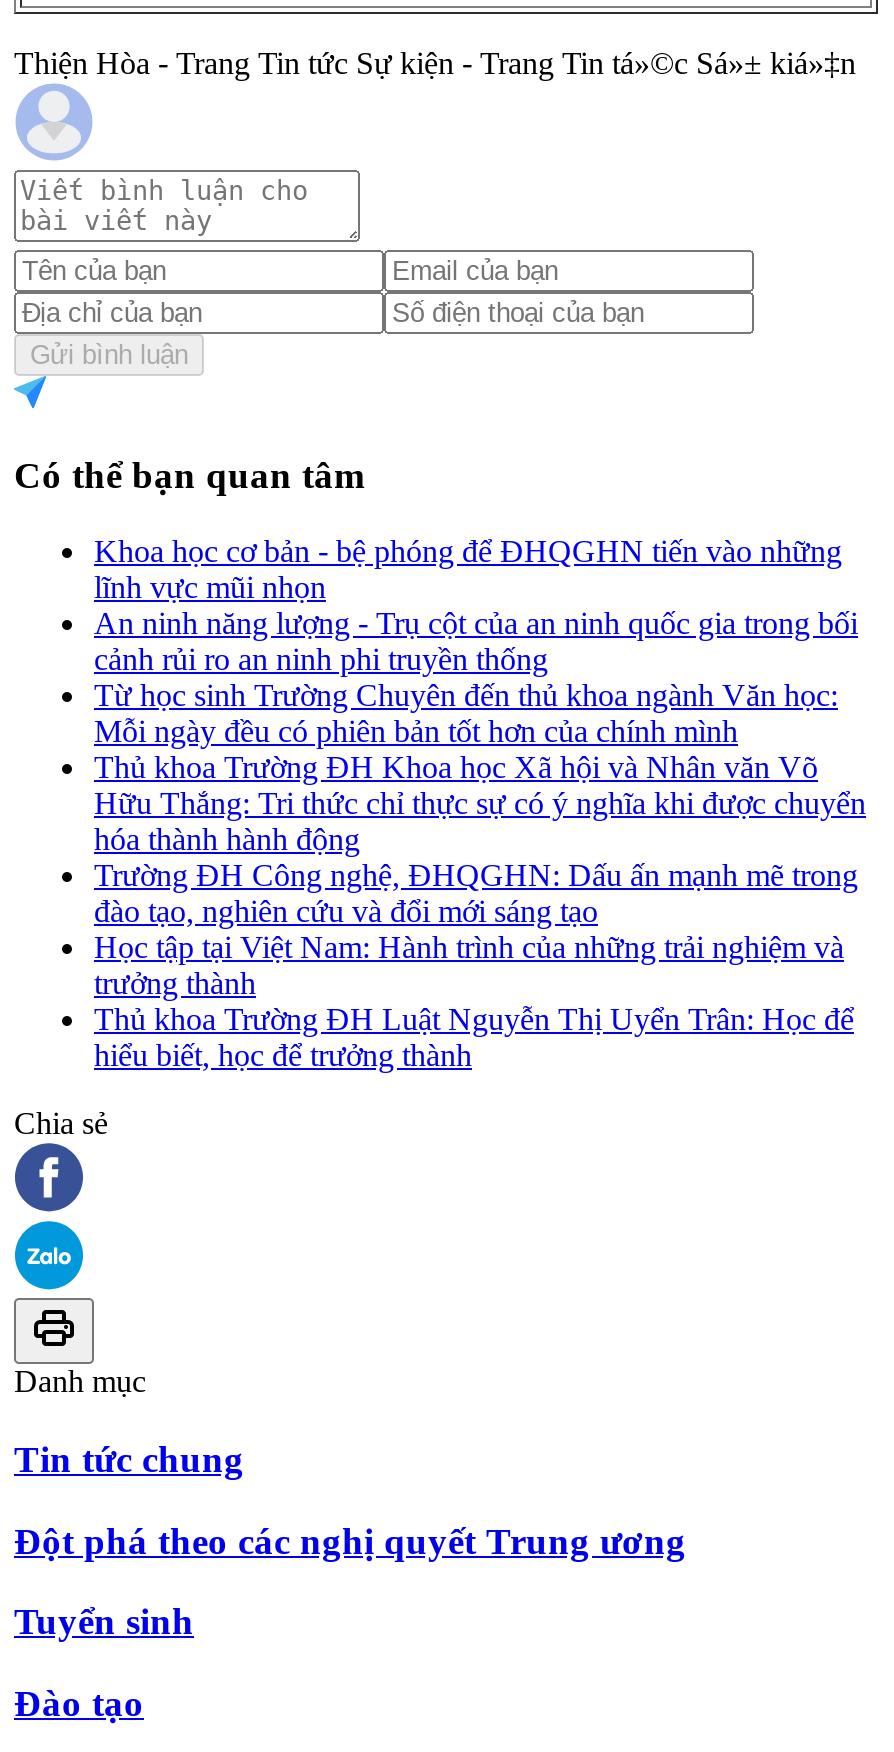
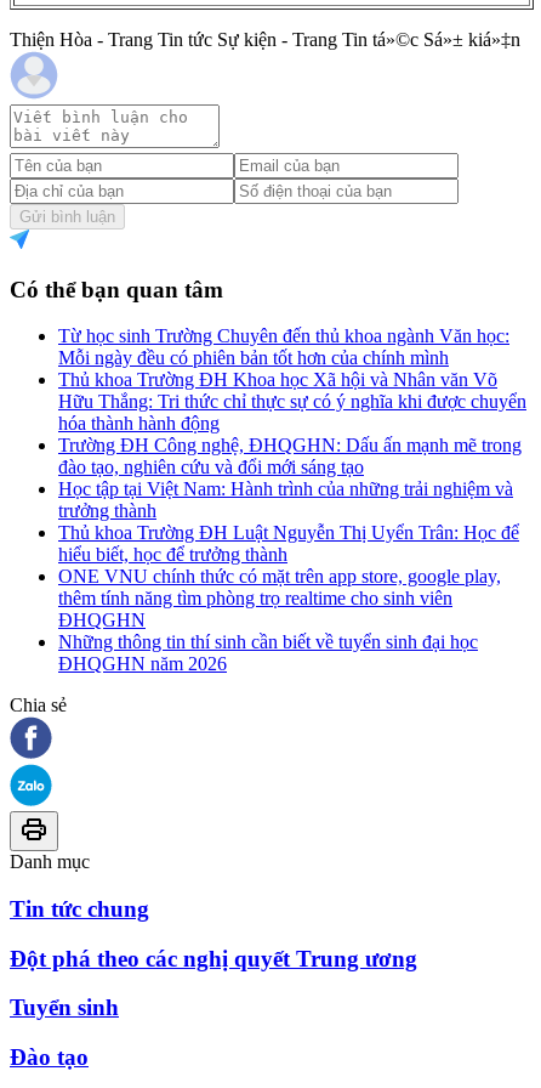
[94,534,858,676] Khoa học cơ bản - bệ phóng để ĐHQGHN tiến vào những | lĩnh vực mũi nhọn | An ninh năng lượng - Trụ cột của an ninh quốc gia trong bối | cảnh rủi ro an ninh phi truyền thống -> none
moved [94,678,866,1072] -> [58,326,526,565]: Từ học sinh Trường Chuyên đến thủ khoa ngành Văn học: | Mỗi ngày đều có phiên bản tốt hơn của chính mình | Thủ khoa Trường ĐH Khoa học Xã hội và Nhân văn Võ | ... | Thủ khoa Trường ĐH Luật Nguyễn Thị Uyển Trân: Học để | hiểu biết, học để trưởng thành
none -> [58,566,501,674] ONE VNU chính thức có mặt trên app store, google play, | thêm tính năng tìm phòng trọ realtime cho sinh viên | ĐHQGHN | Những thông tin thí sinh cần biết về tuyển sinh đại học | ĐHQGHN năm 2026

